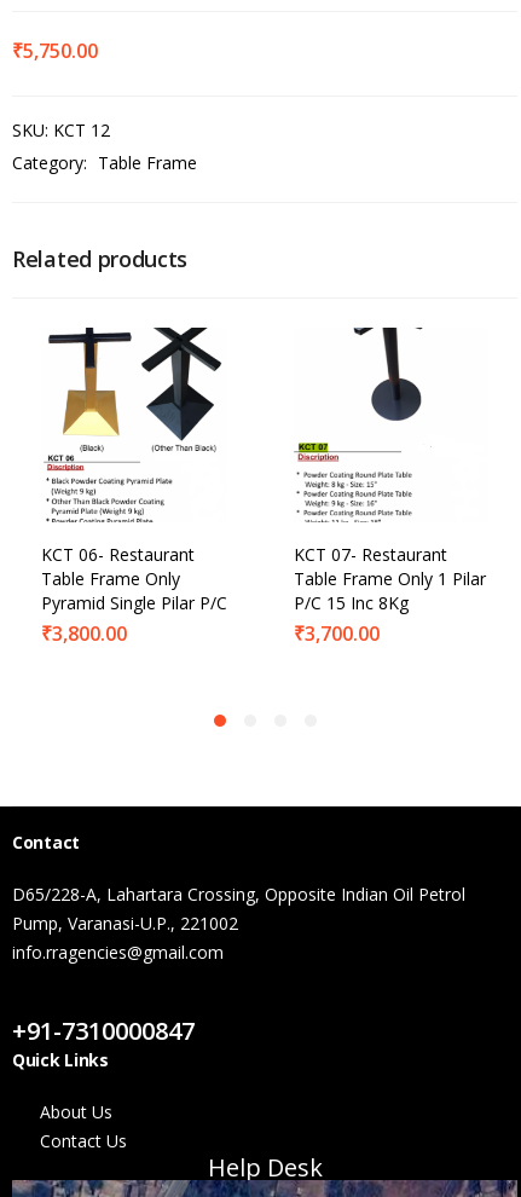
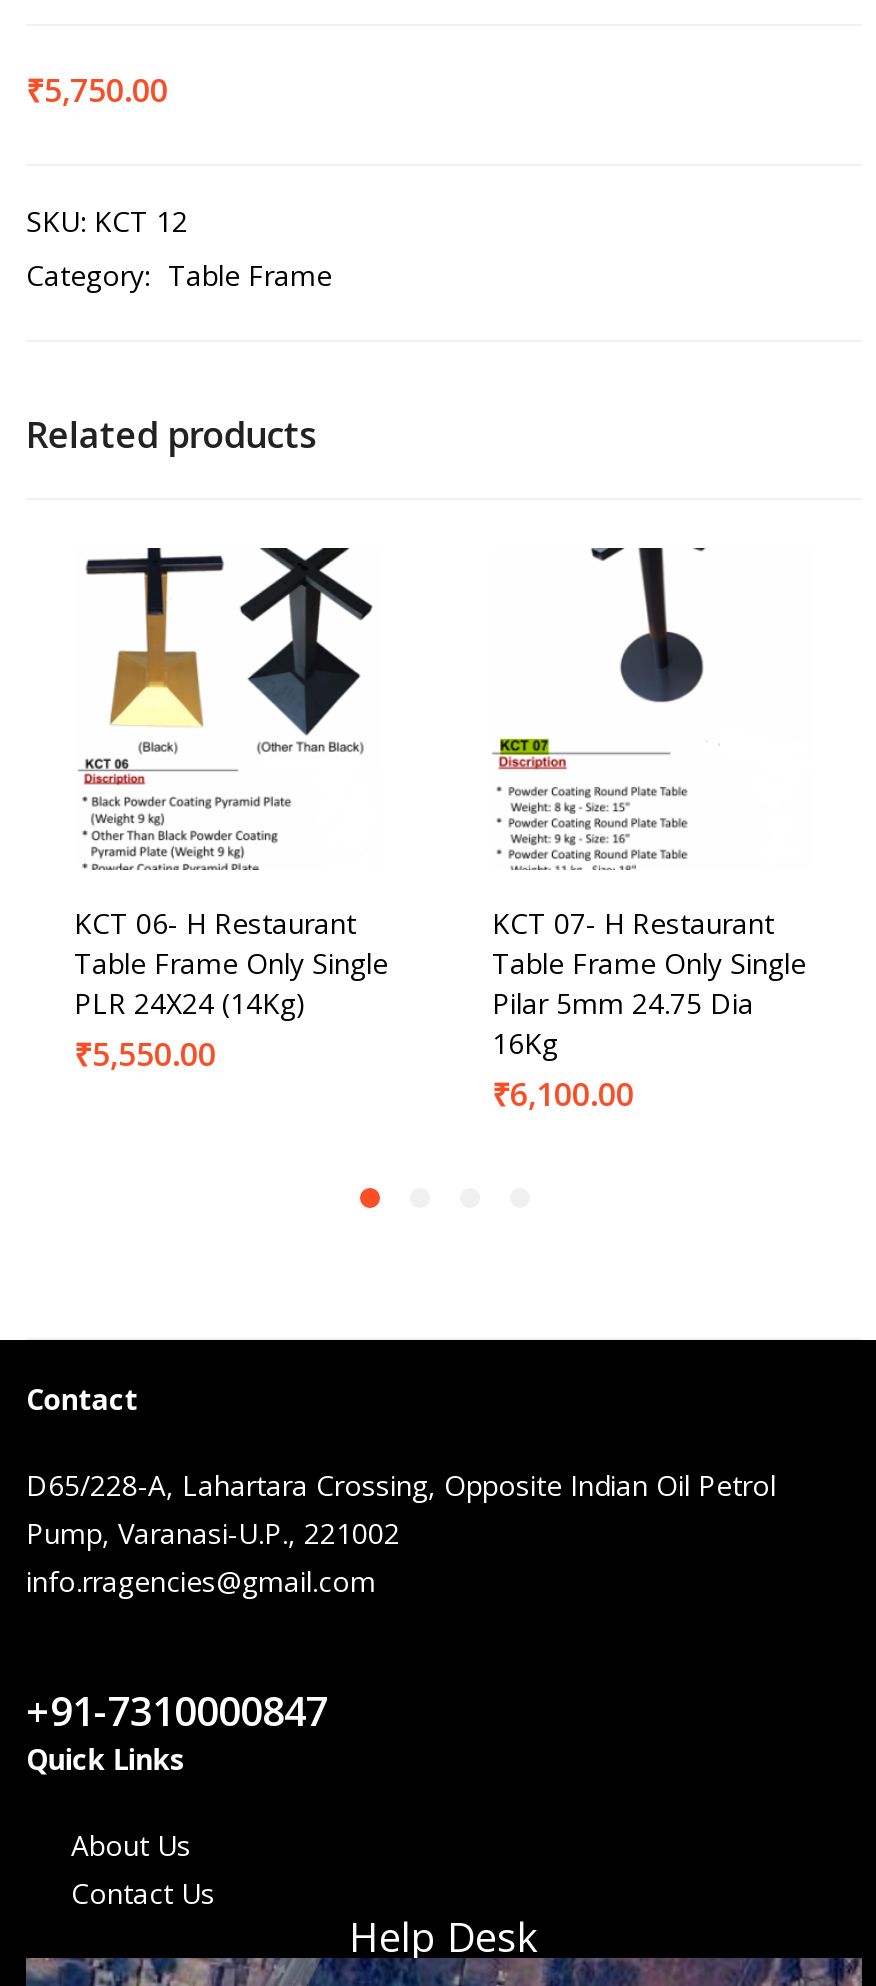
[41,543,227,647] KCT 06- Restaurant | Table Frame Only | Pyramid Single Pilar P/C | ₹3,800.00 -> [74,905,388,1077] KCT 06- H Restaurant | Table Frame Only Single | PLR 24X24 (14Kg) | ₹5,550.00
[294,543,486,647] KCT 07- Restaurant | Table Frame Only 1 Pilar | P/C 15 Inc 8Kg | ₹3,700.00 -> [492,905,806,1117] KCT 07- H Restaurant | Table Frame Only Single | Pilar 5mm 24.75 Dia | 16Kg | ₹6,100.00

